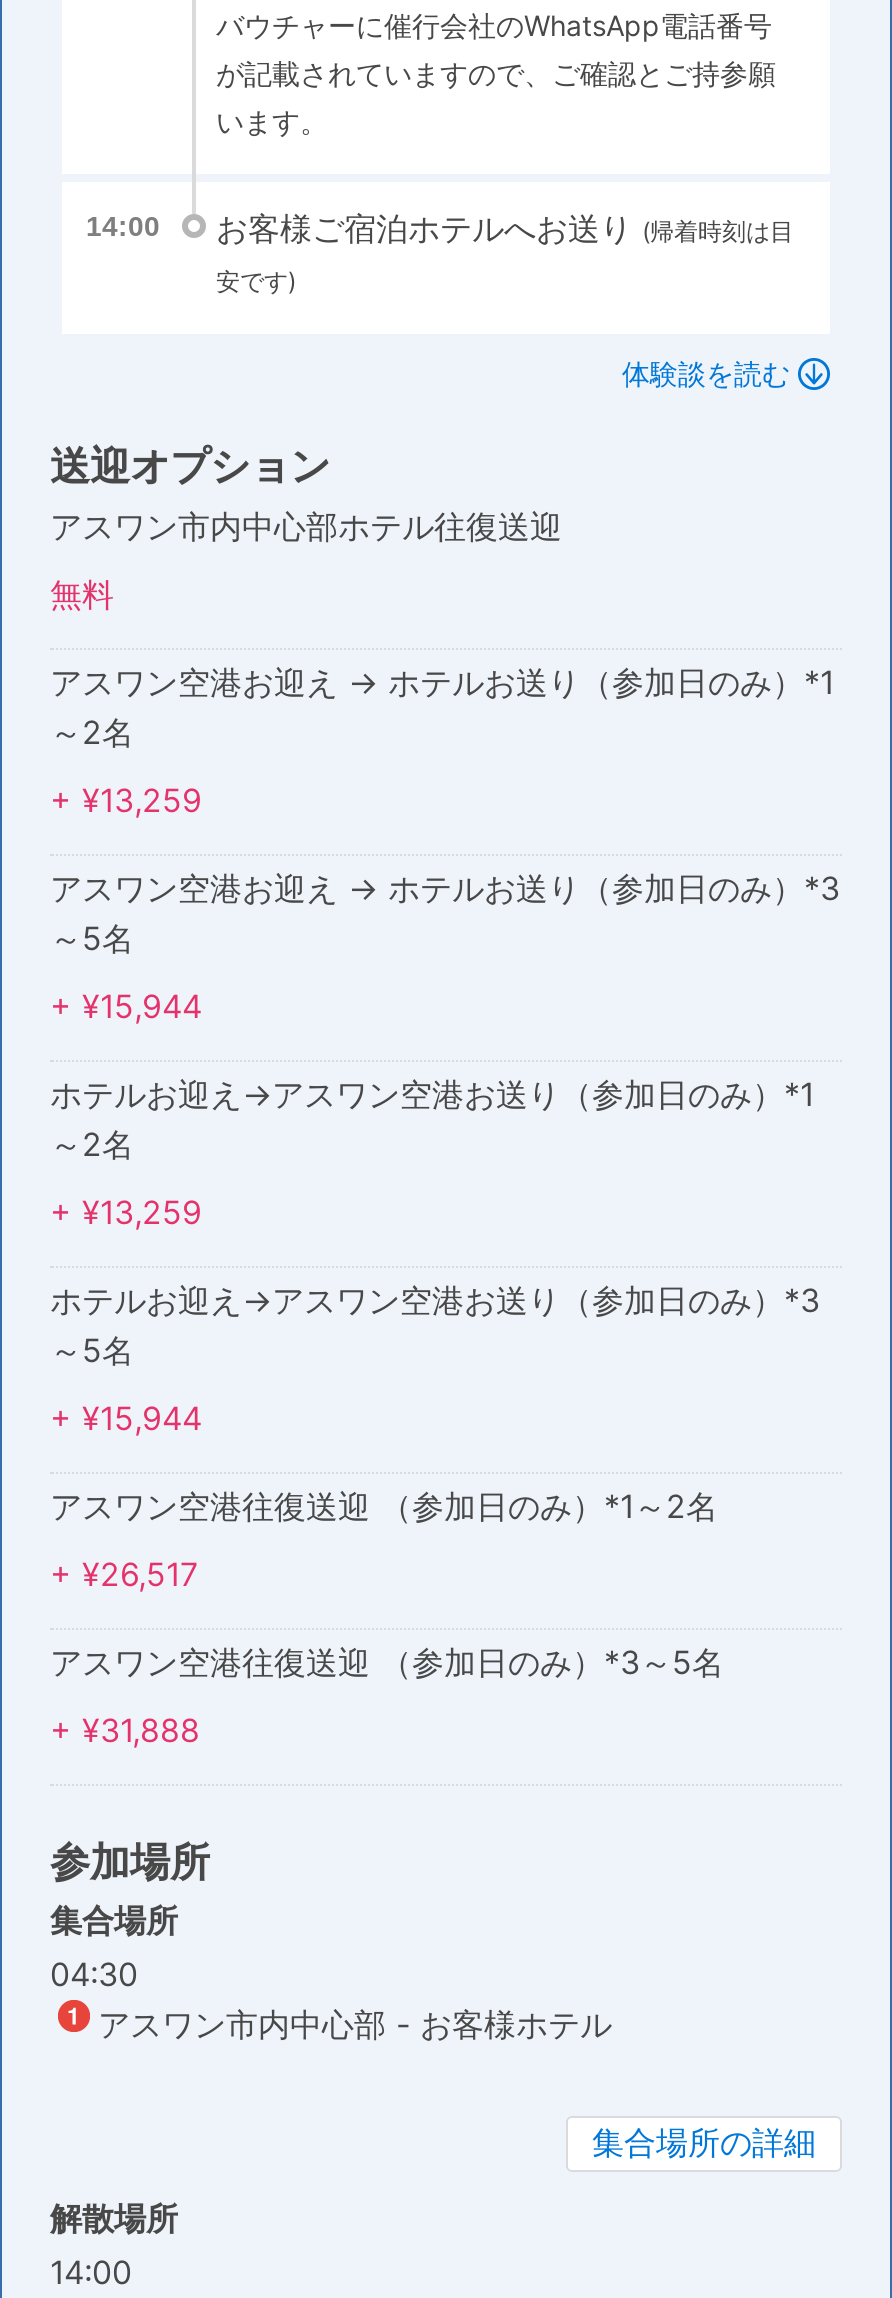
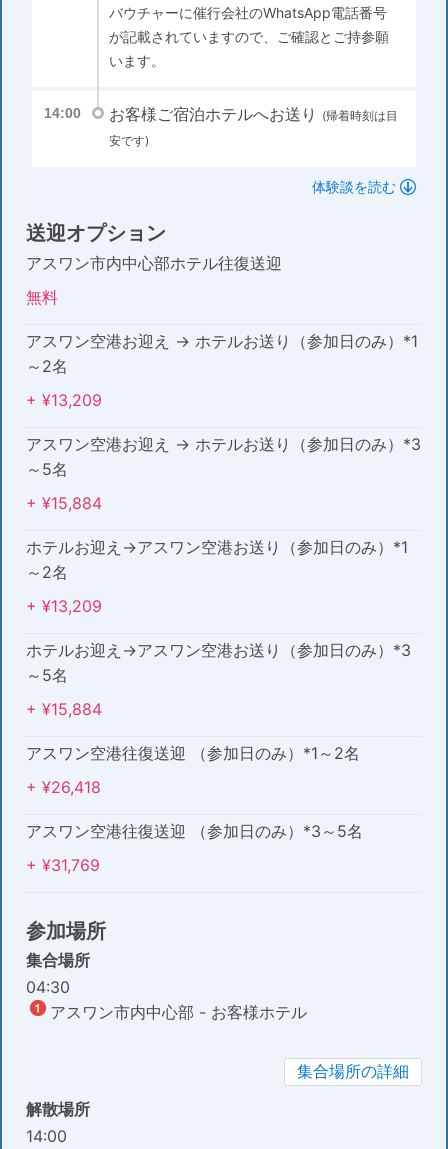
[50,779,202,819] + ¥13,259 -> [26,390,102,410] + ¥13,209
[50,985,202,1025] + ¥15,944 -> [26,493,102,513] + ¥15,884
[50,1191,202,1231] + ¥13,259 -> [26,596,102,616] + ¥13,209
[50,1397,202,1437] + ¥15,944 -> [26,699,102,719] + ¥15,884
[50,1553,198,1593] + ¥26,517 -> [26,777,101,797] + ¥26,418
[50,1709,200,1749] + ¥31,888 -> [26,855,100,875] + ¥31,769

